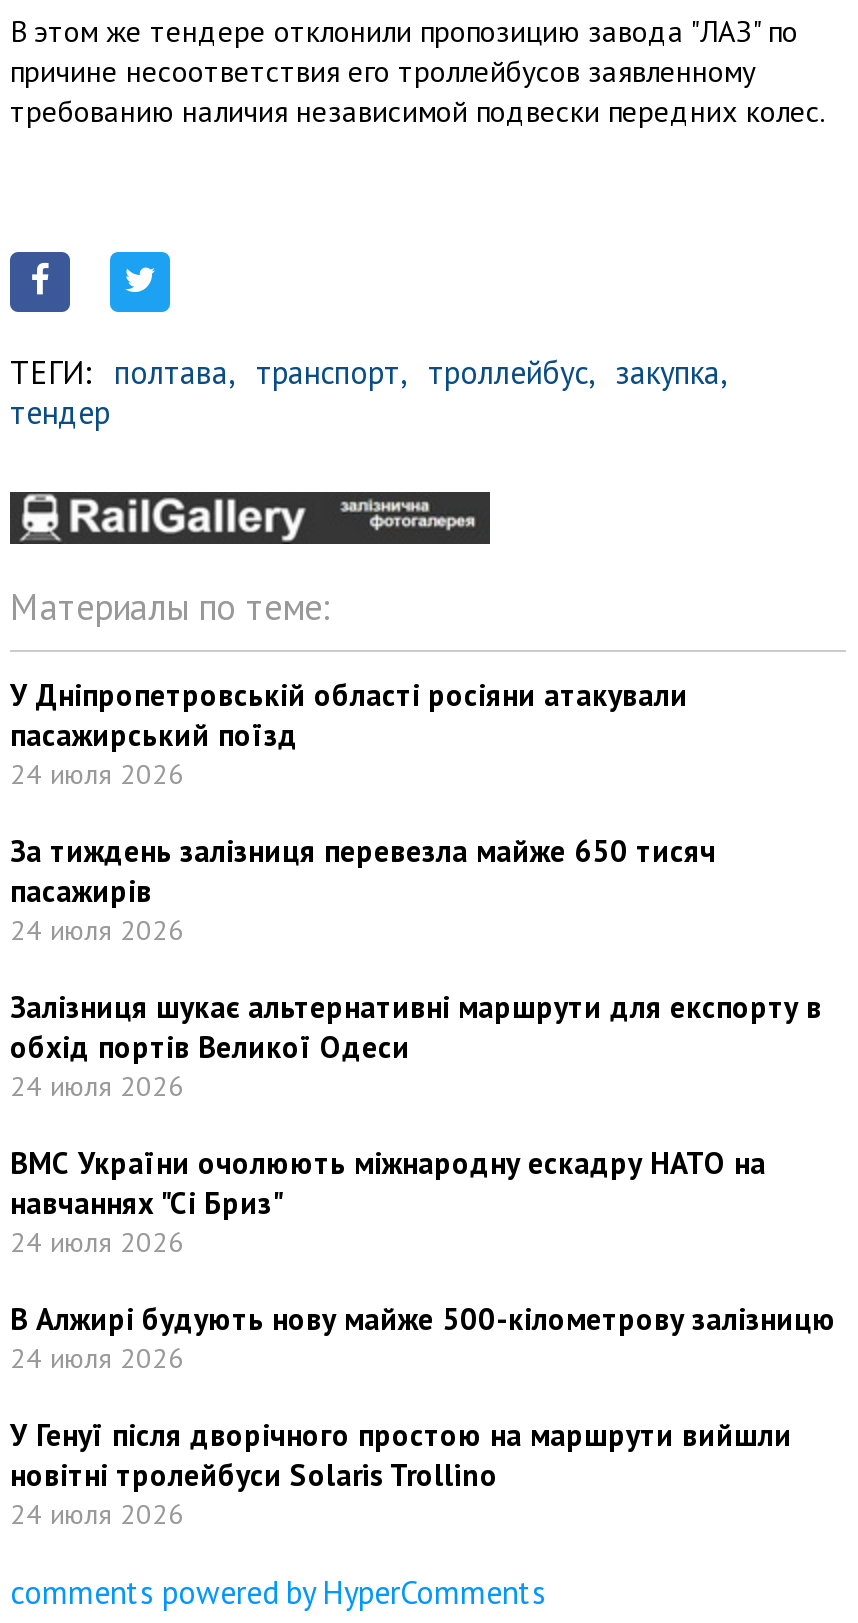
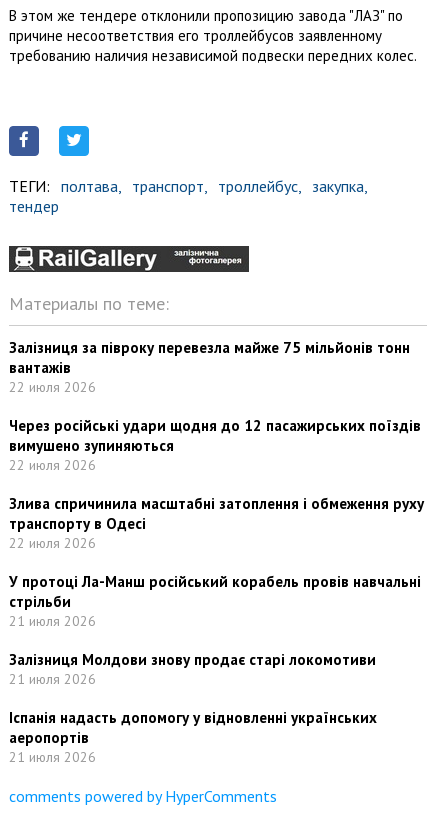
[10,675,688,791] У Дніпропетровській області росіяни атакували | пасажирський поїзд | 24 июля 2026 -> [9,338,410,396] Залізниця за півроку перевезла майже 75 мільйонів тонн | вантажів | 22 июля 2026
[10,831,716,947] За тиждень залізниця перевезла майже 650 тисяч | пасажирів | 24 июля 2026 -> [9,416,421,474] Через російські удари щодня до 12 пасажирських поїздів | вимушено зупиняються | 22 июля 2026
[10,987,822,1103] Залізниця шукає альтернативні маршрути для експорту в | обхід портів Великої Одеси | 24 июля 2026 -> [9,494,424,552] Злива спричинила масштабні затоплення і обмеження руху | транспорту в Одесі | 22 июля 2026
[10,1143,766,1259] ВМС України очолюють міжнародну ескадру НАТО на | навчаннях "Сі Бриз" | 24 июля 2026 -> [9,572,421,630] У протоці Ла-Манш російський корабель провів навчальні | стрільби | 21 июля 2026
[10,1299,836,1375] В Алжирі будують нову майже 500-кілометрову залізницю | 24 июля 2026 -> [9,650,376,688] Залізниця Молдови знову продає старі локомотиви | 21 июля 2026
[10,1415,792,1531] У Генуї після дворічного простою на маршрути вийшли | новітні тролейбуси Solaris Trollino | 24 июля 2026 -> [9,708,377,766] Іспанія надасть допомогу у відновленні українських | аеропортів | 21 июля 2026

